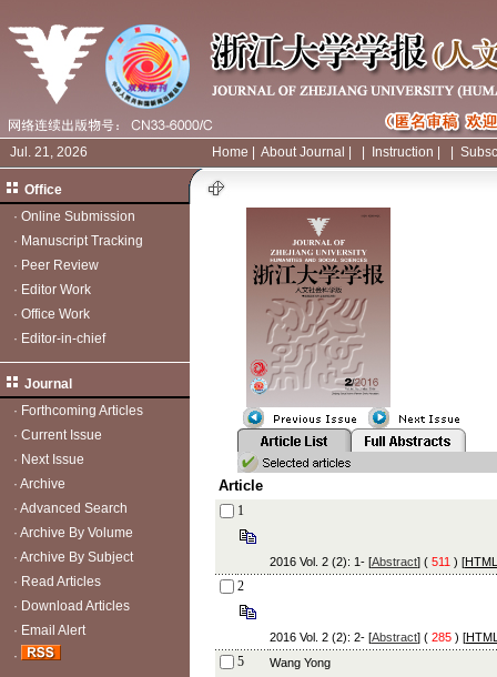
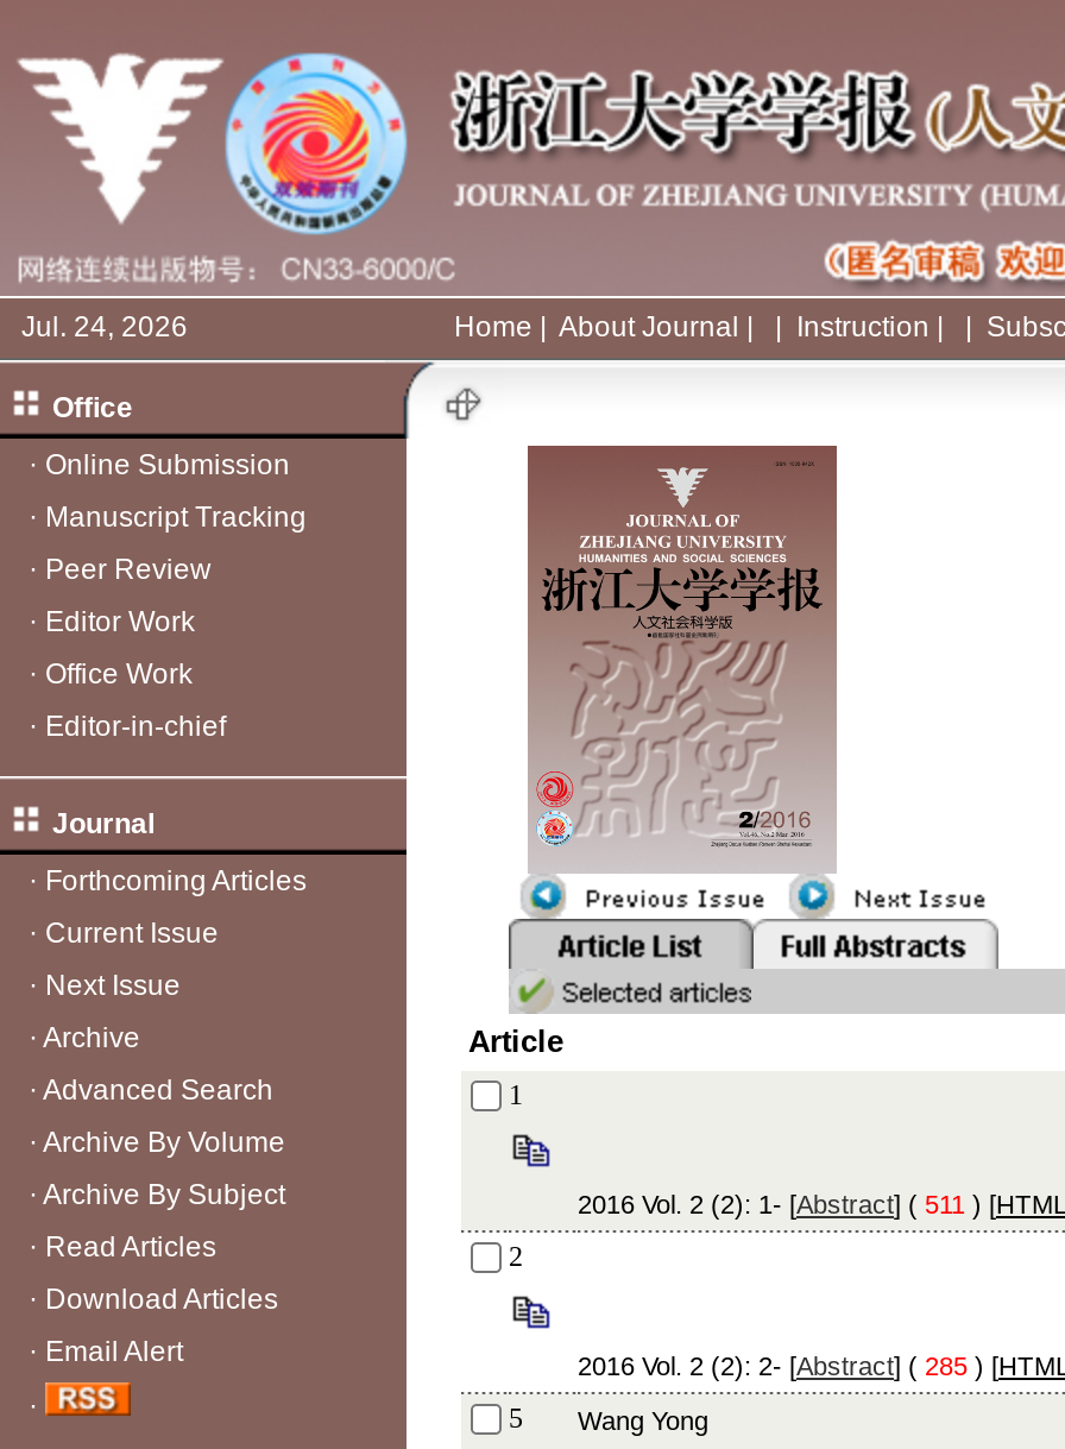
[10,144,88,160] Jul. 21, 2026 -> [21,310,188,344] Jul. 24, 2026

